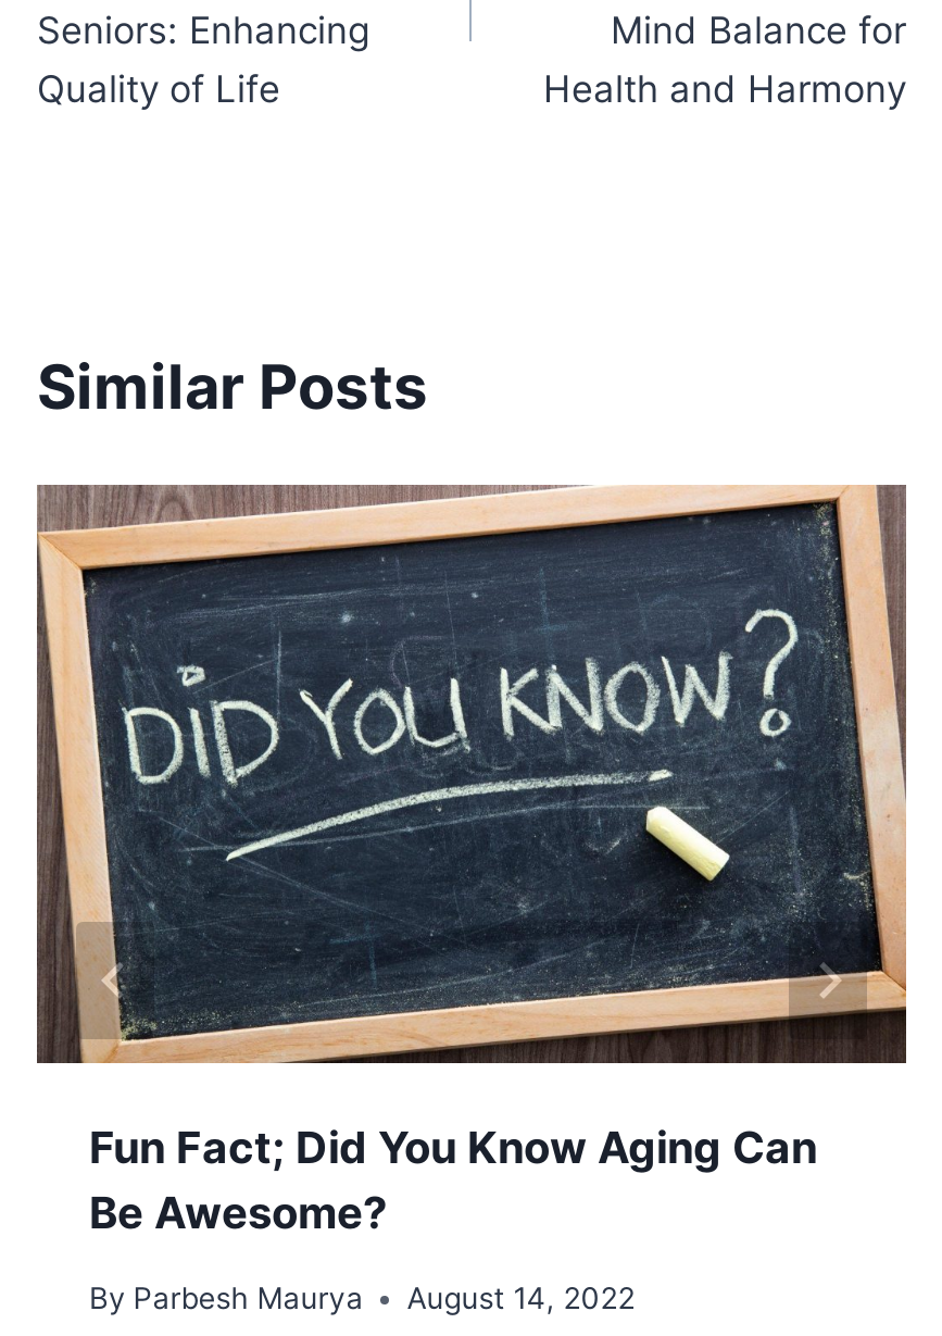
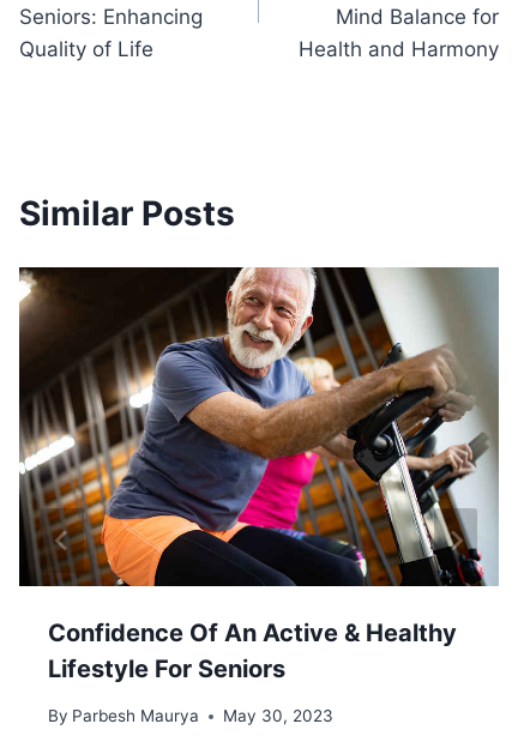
[35,483,908,1240] [image] | Fun Fact; Did You Know Aging Can | Be Awesome? -> [19,266,499,684] [image] | Confidence Of An Active & Healthy | Lifestyle For Seniors
[89,1281,635,1316] By Parbesh Maurya August 14, 2022 -> [48,706,334,725] By Parbesh Maurya May 30, 2023

